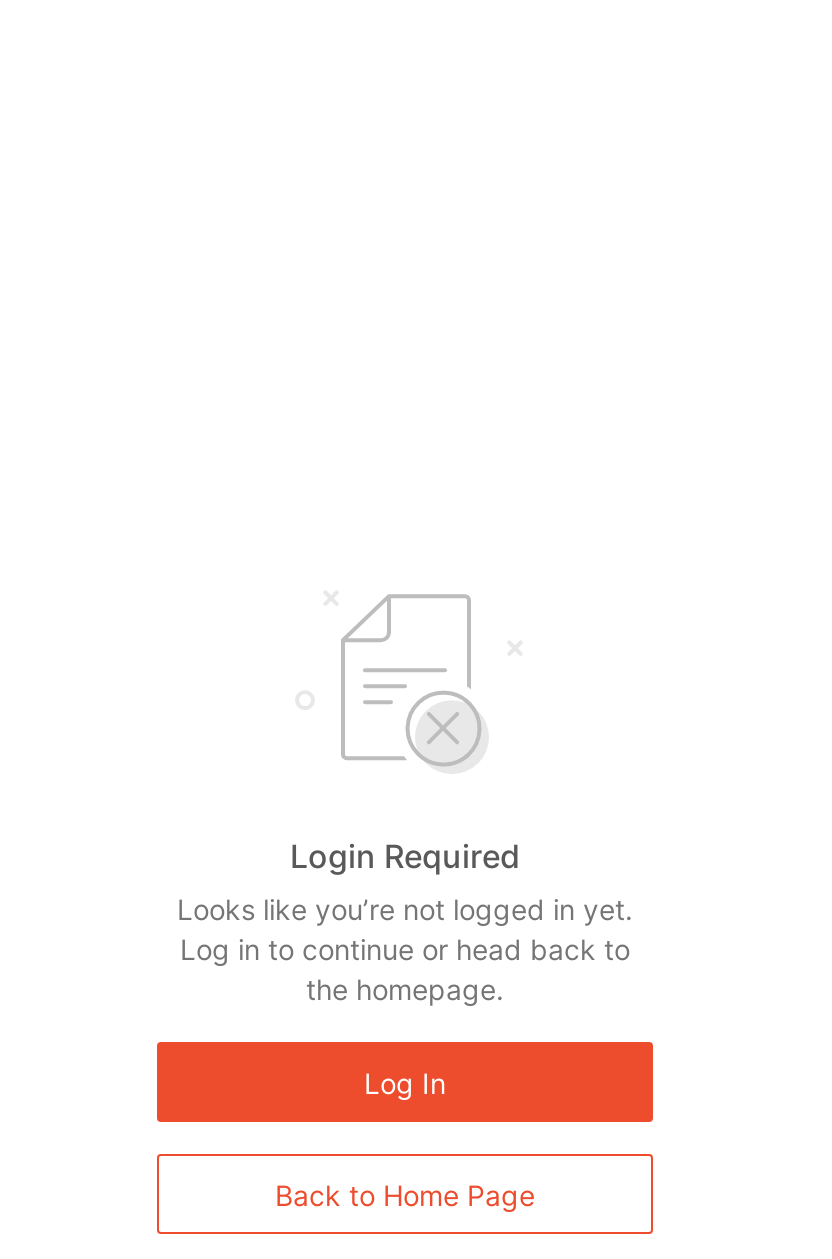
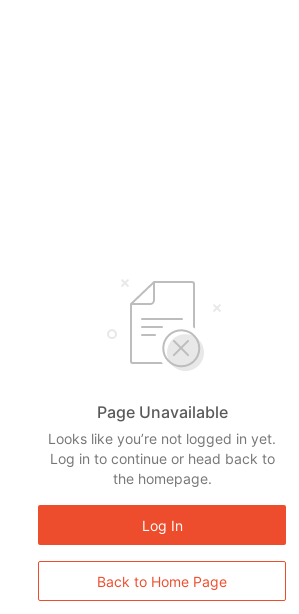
[290,836,520,876] Login Required -> [96,402,227,422] Page Unavailable

